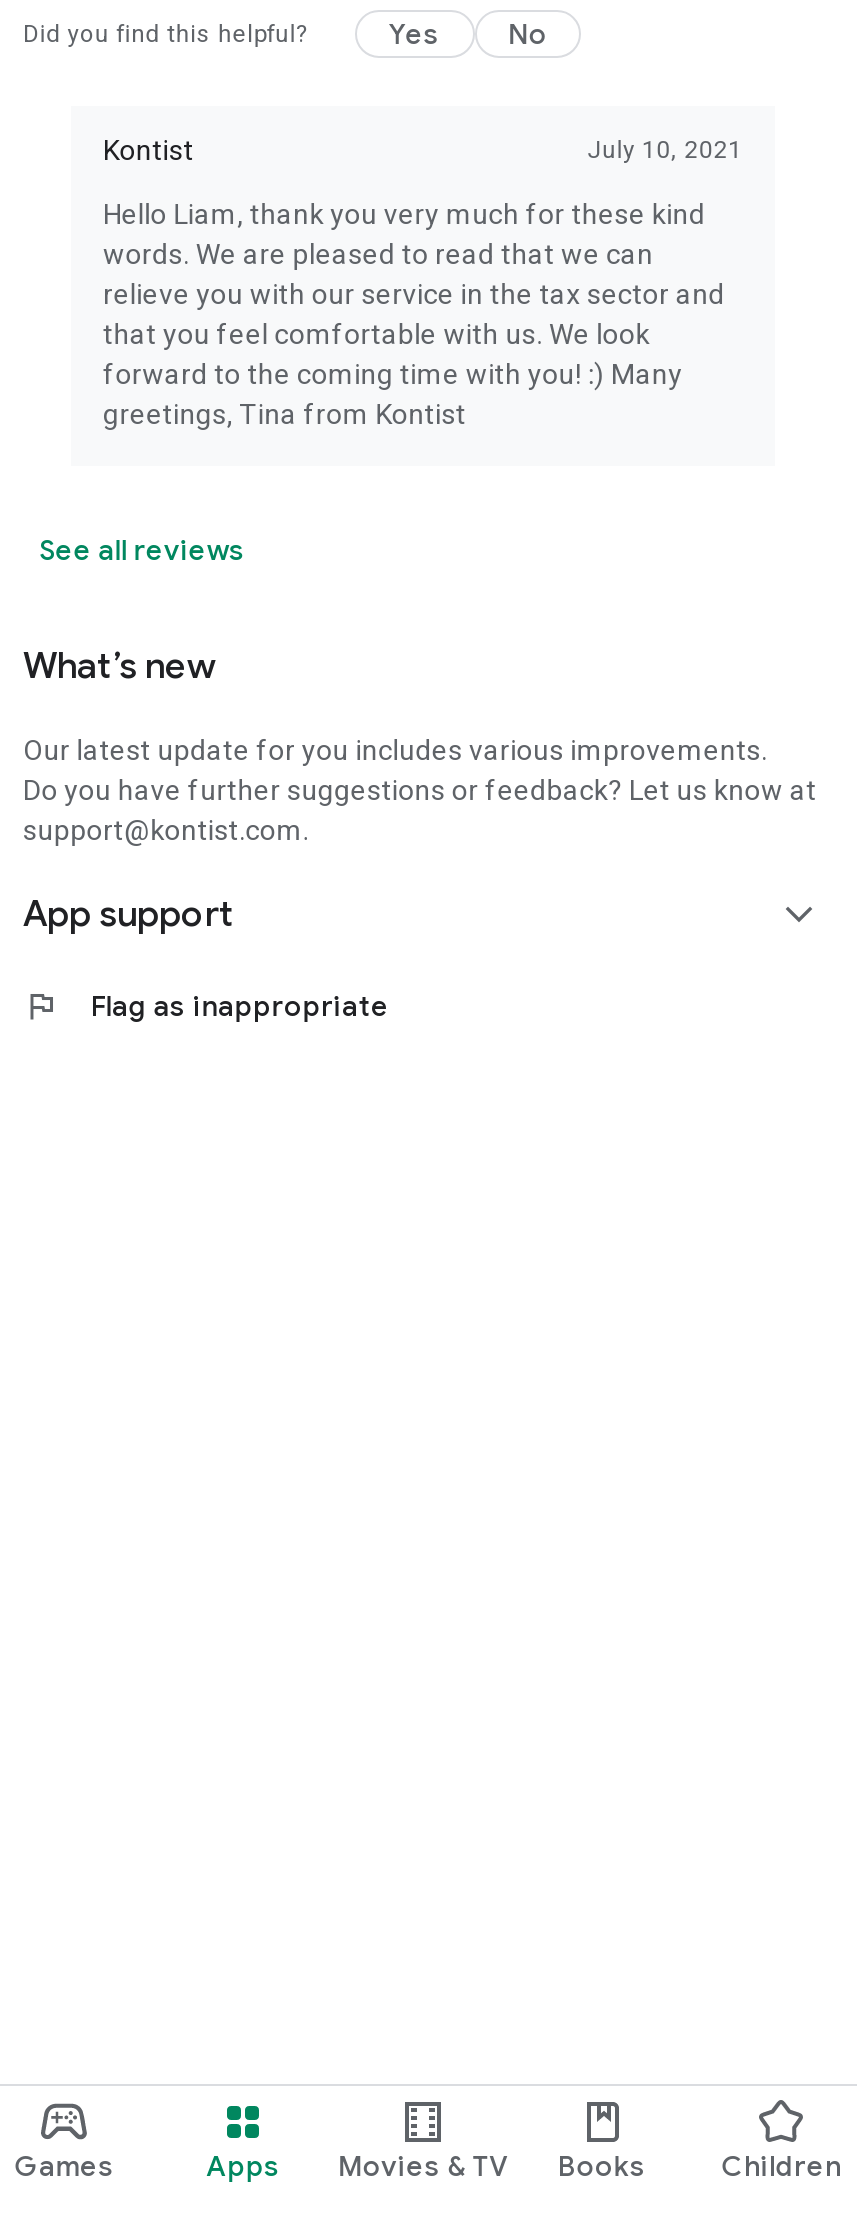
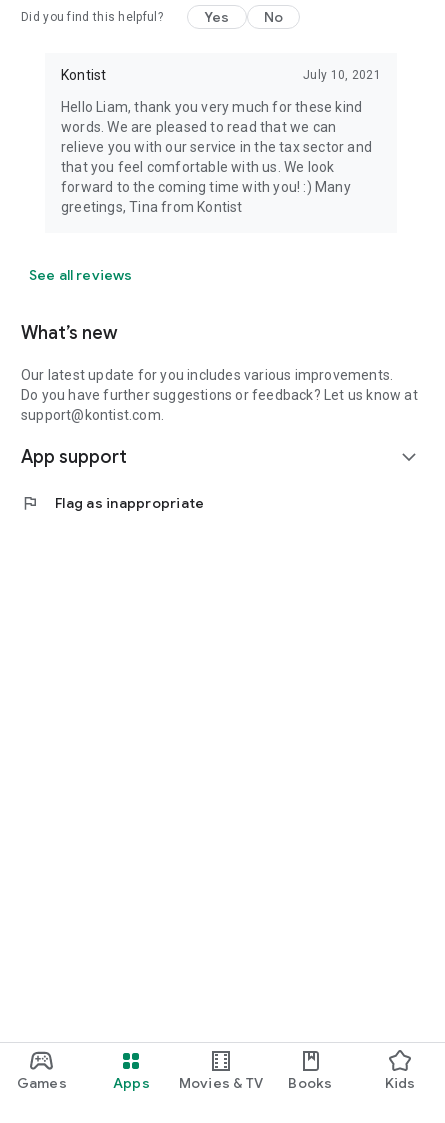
[721,2147,841,2183] Children -> [385,1073,416,1091] Kids

